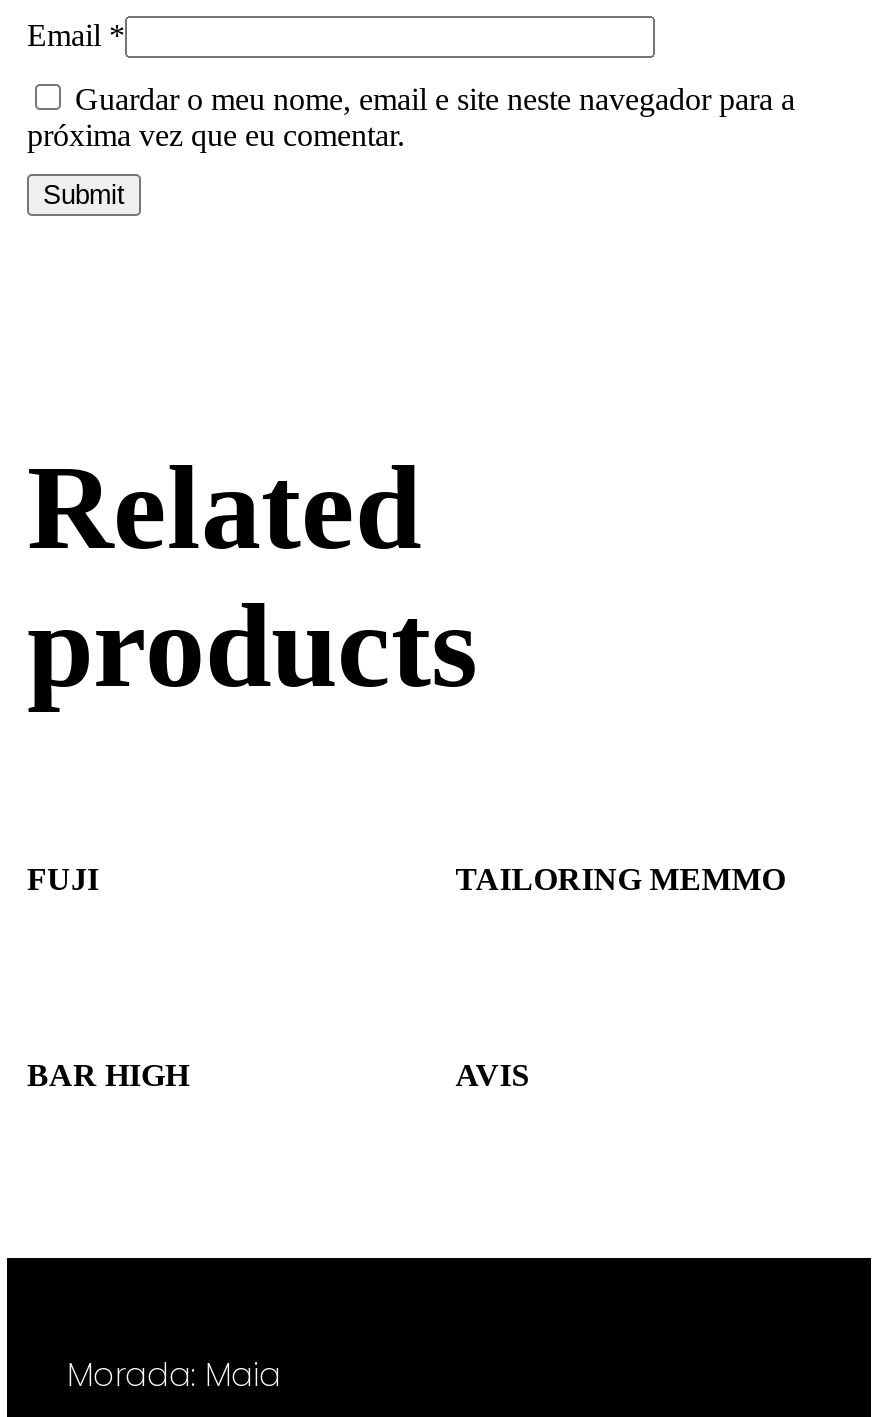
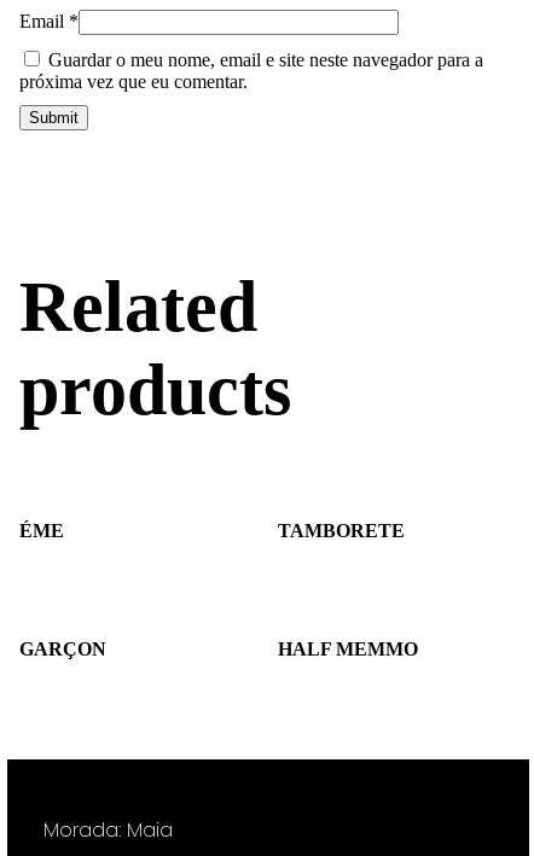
[27,863,785,897] FUJI | TAILORING MEMMO -> [19,521,405,541] ÉME | TAMBORETE
[27,1058,529,1092] BAR HIGH | AVIS -> [19,639,418,659] GARÇON | HALF MEMMO

